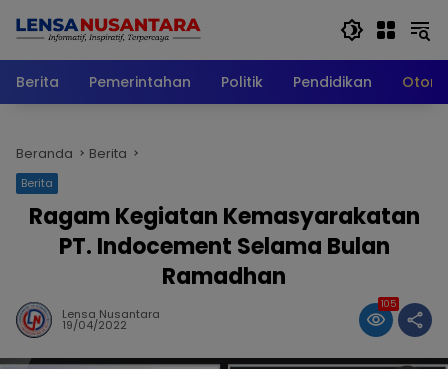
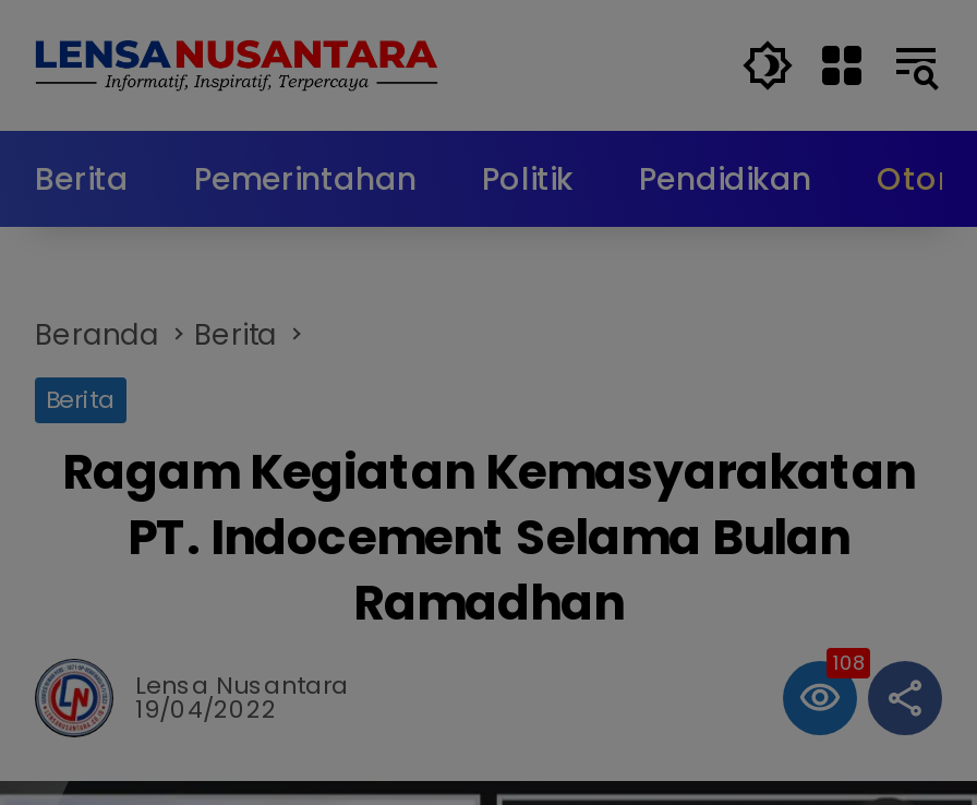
[381,298,396,310] 105 -> [833,650,864,676] 108

